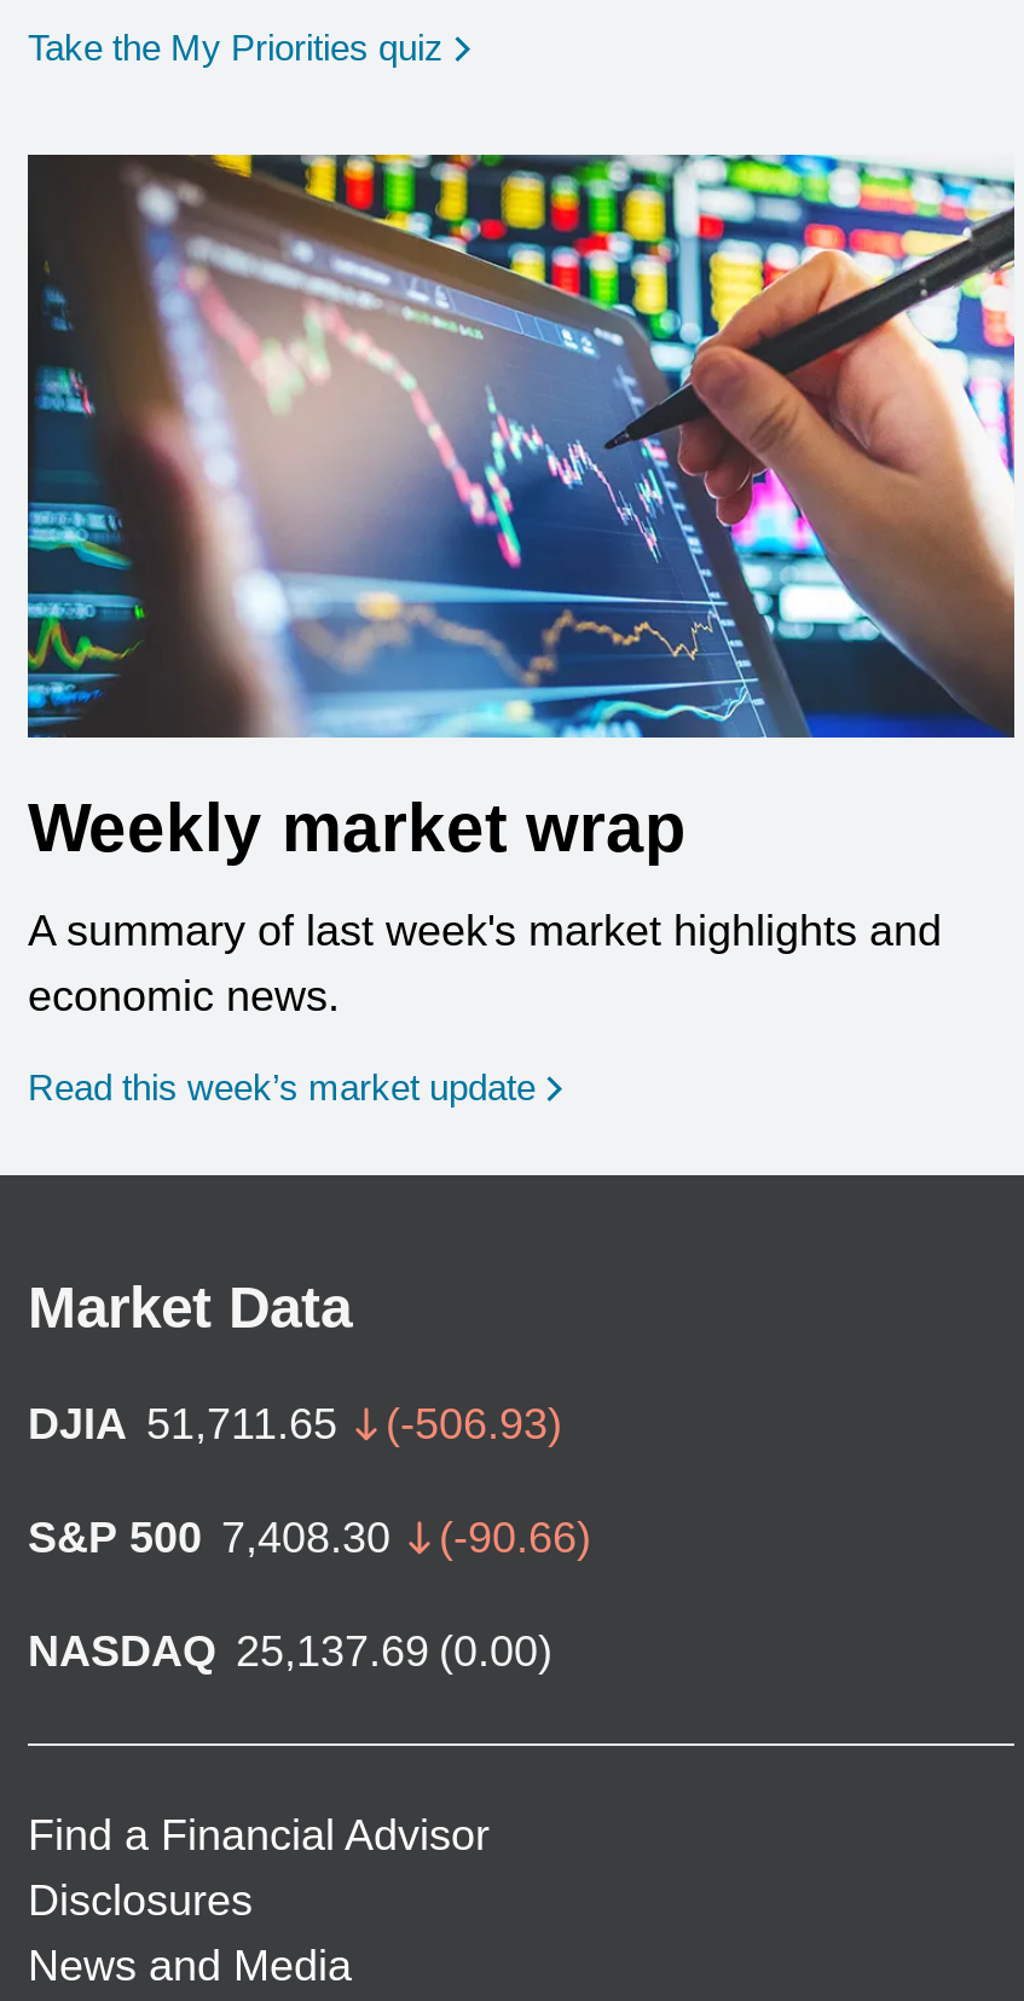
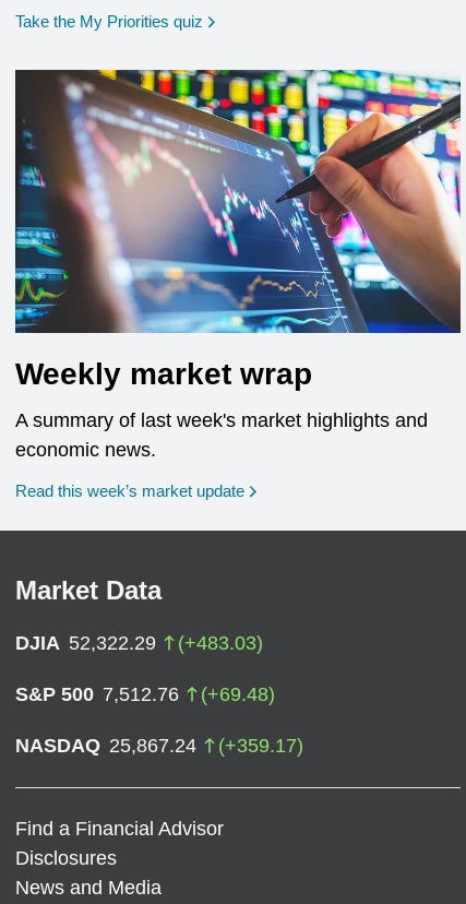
[28,1400,562,1448] DJIA 51,711.65 | (-506.93) -> [15,632,263,654] DJIA 52,322.29 | (+483.03)
[28,1513,591,1562] S&P 500 7,408.30 | (-90.66) -> [15,683,275,705] S&P 500 7,512.76 | (+69.48)
[28,1627,553,1675] NASDAQ 25,137.69 (0.00) -> [15,735,303,756] NASDAQ 25,867.24 | (+359.17)

